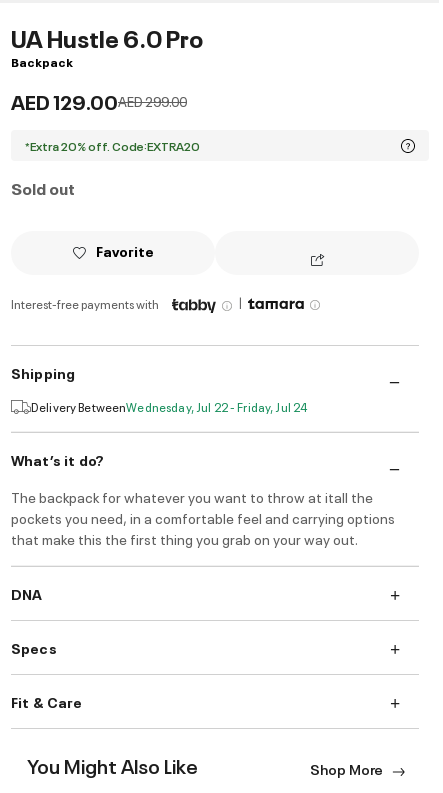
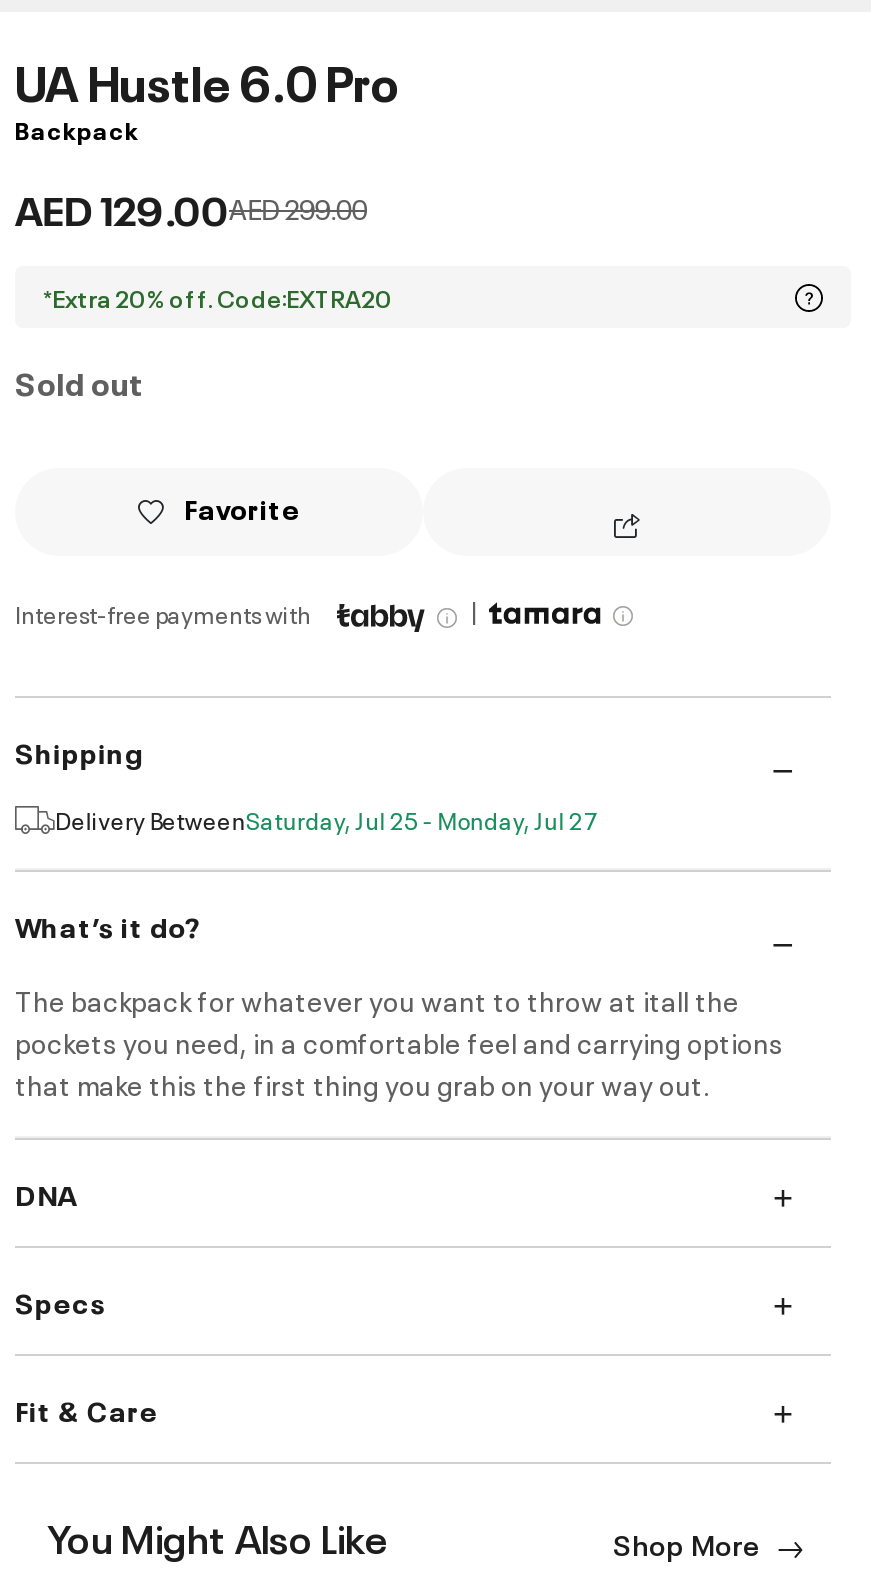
[31,398,307,415] Delivery BetweenWednesday, Jul 22 - Friday, Jul 24 -> [55,803,597,837] Delivery BetweenSaturday, Jul 25 - Monday, Jul 27

